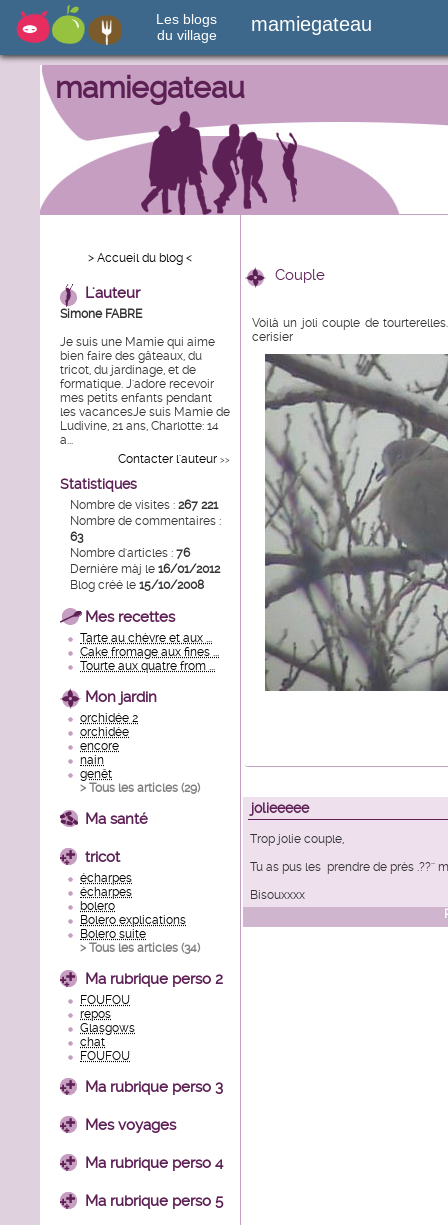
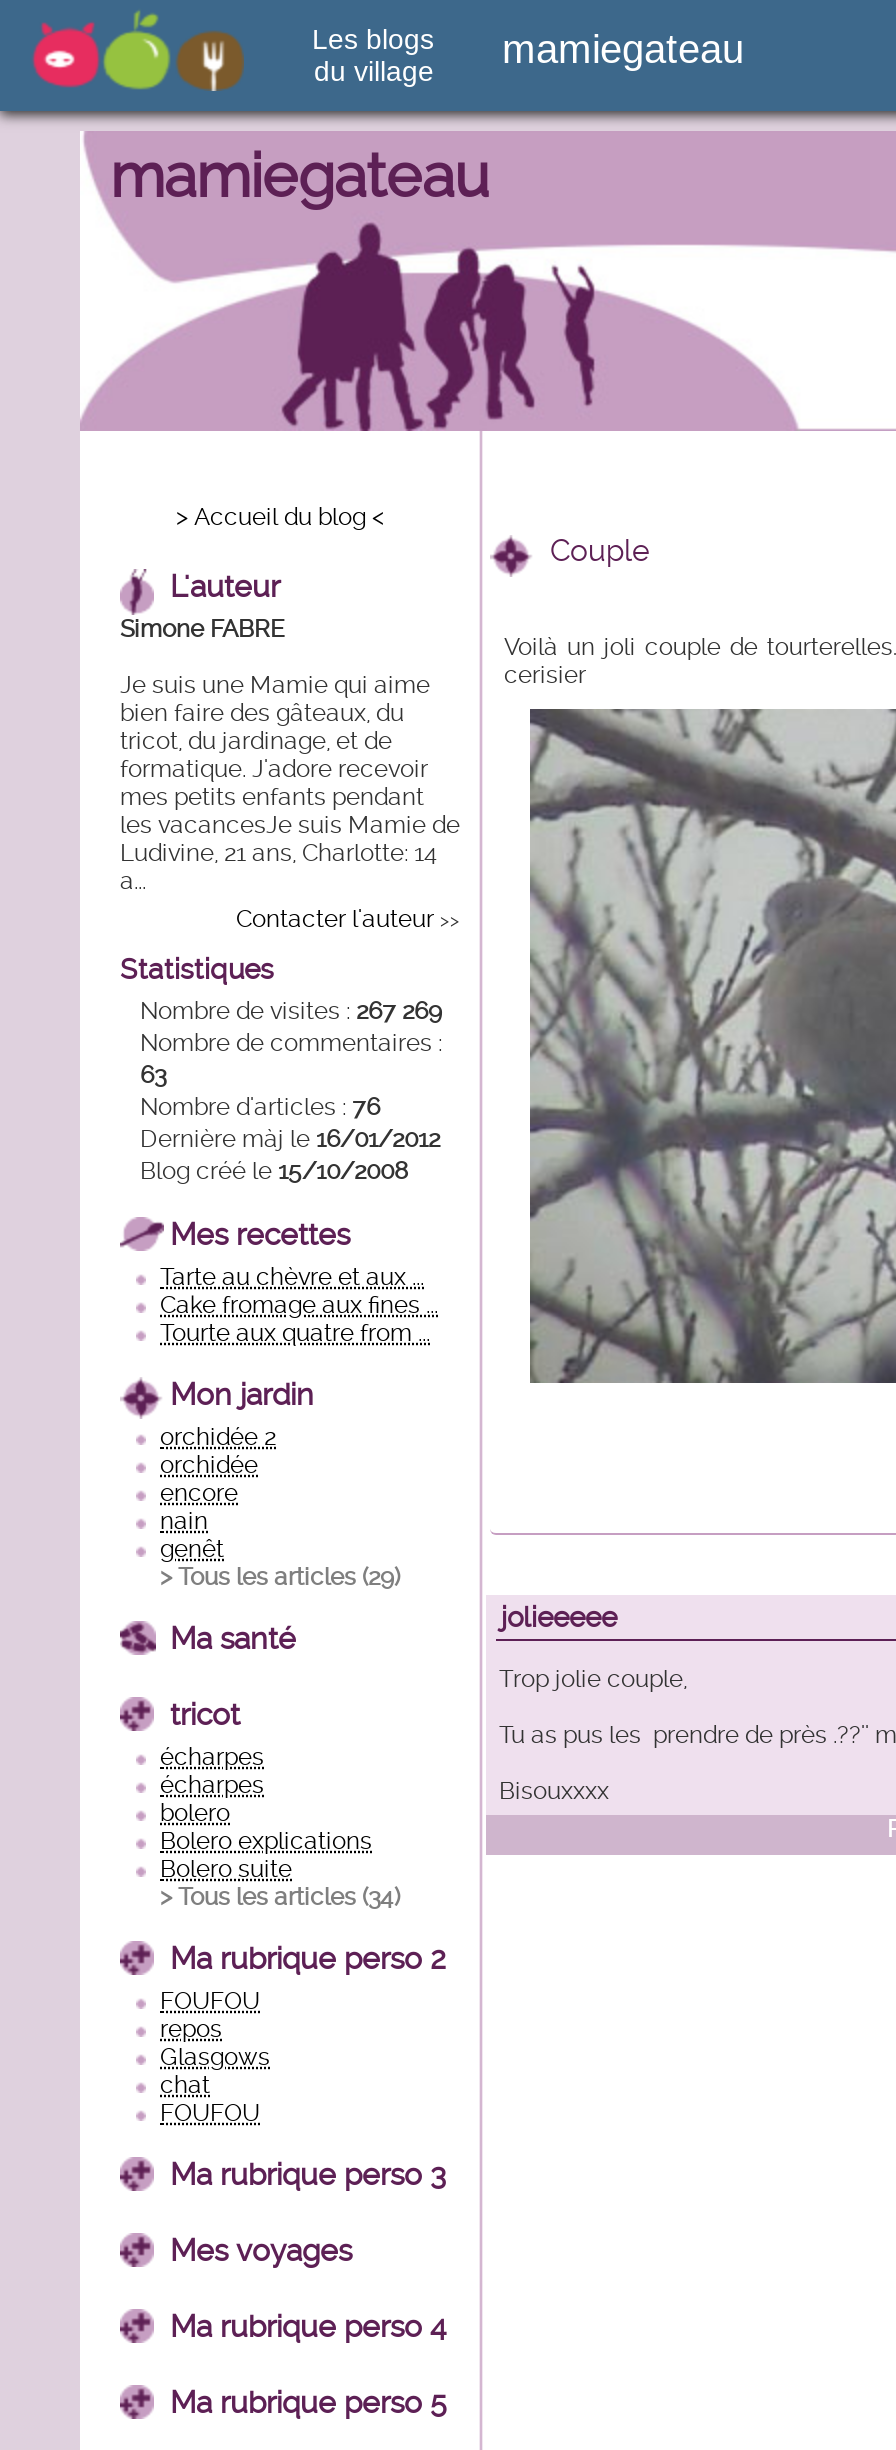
[70,498,218,512] Nombre de visites : 267 221 -> [140,997,442,1025] Nombre de visites : 267 269

